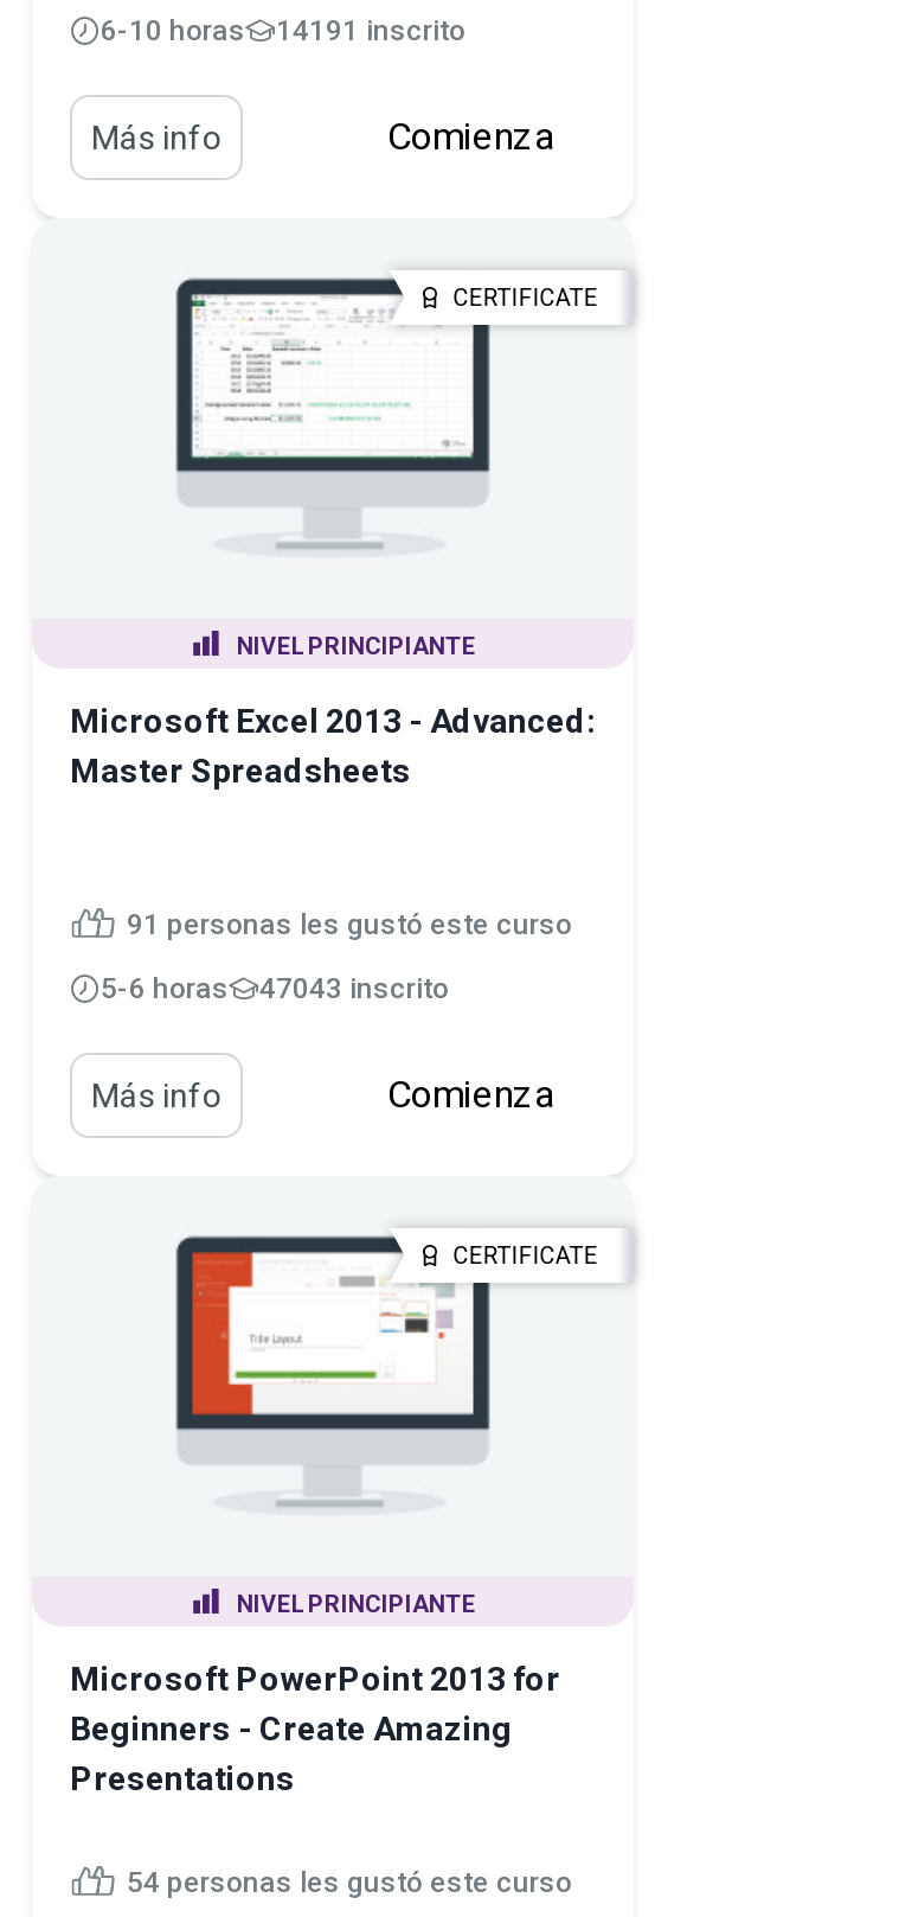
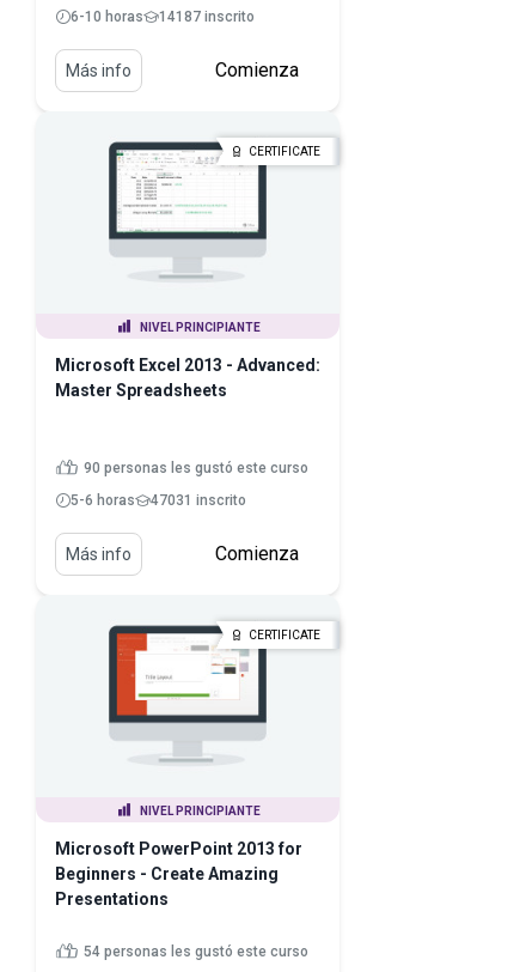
[101,14,465,47] 6-10 horas 14191 inscrito -> [71,8,255,25] 6-10 horas 14187 inscrito
[127,909,572,942] 91 personas les gustó este curso -> [84,460,308,477] 90 personas les gustó este curso
[101,972,449,1005] 5-6 horas 47043 inscrito -> [71,492,246,509] 5-6 horas 47031 inscrito

